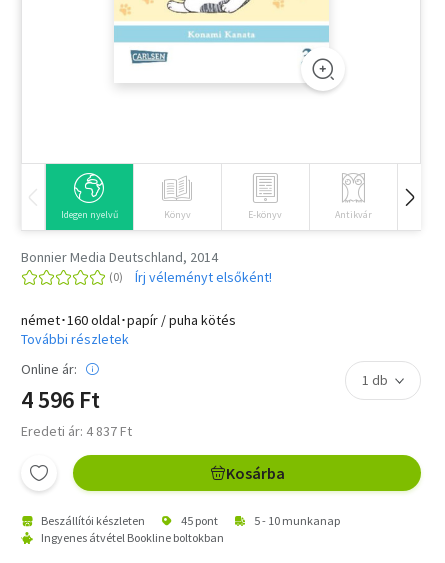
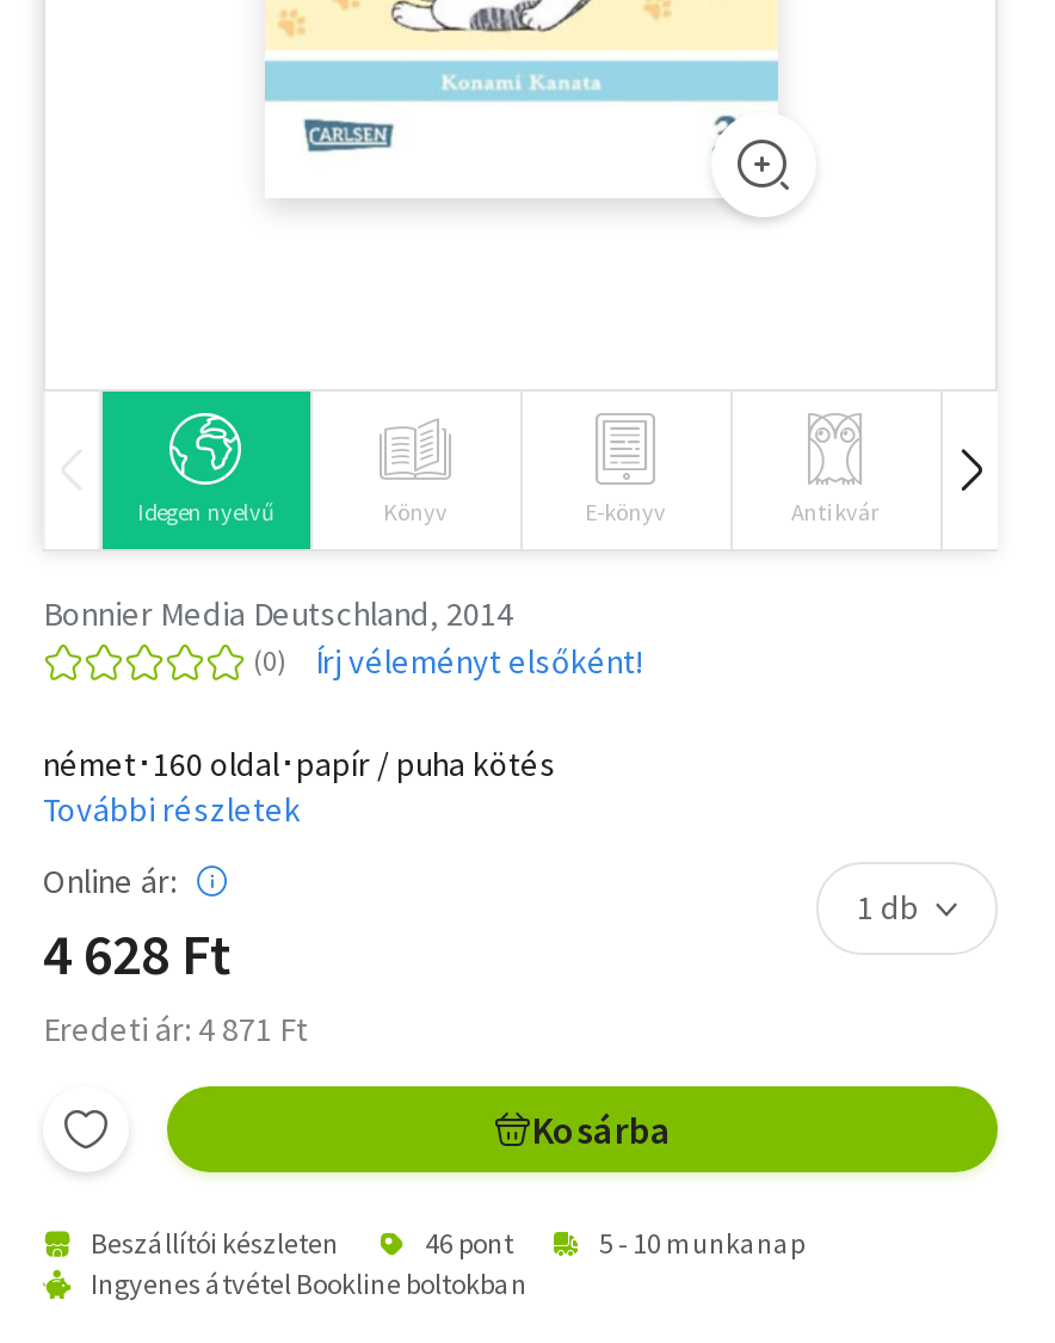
[21,384,100,415] 4 596 Ft -> [43,918,232,992] 4 628 Ft
[21,422,132,440] Eredeti ár: 4 837 Ft -> [43,1009,308,1051] Eredeti ár: 4 871 Ft
[181,513,218,528] 45 pont -> [425,1226,513,1262] 46 pont

